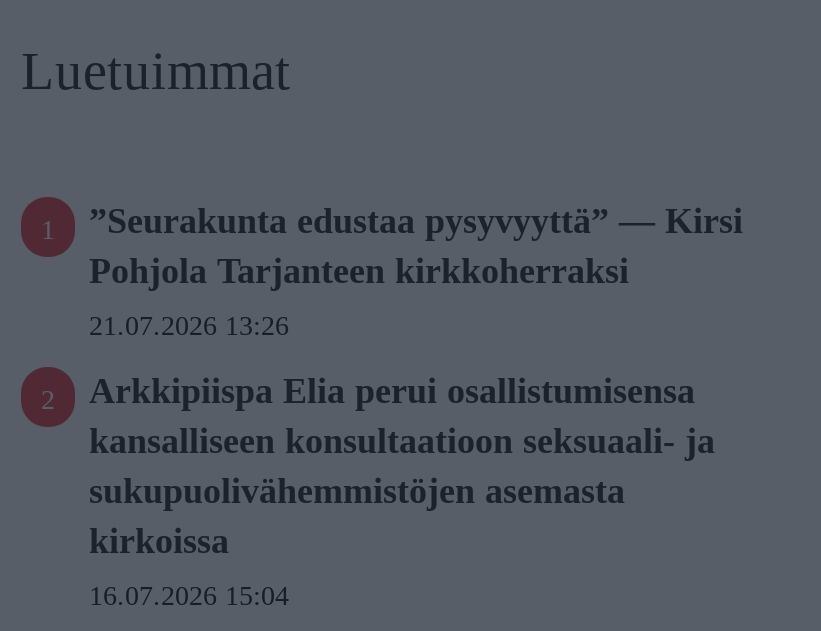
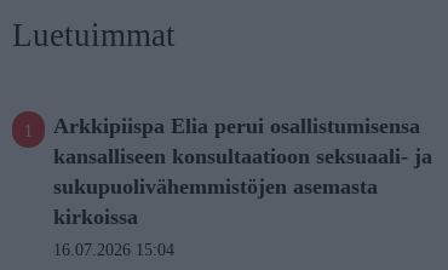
[89,200,743,340] ”Seurakunta edustaa pysyvyyttä” — Kirsi | Pohjola Tarjanteen kirkkoherraksi | 21.07.2026 13:26 -> none

